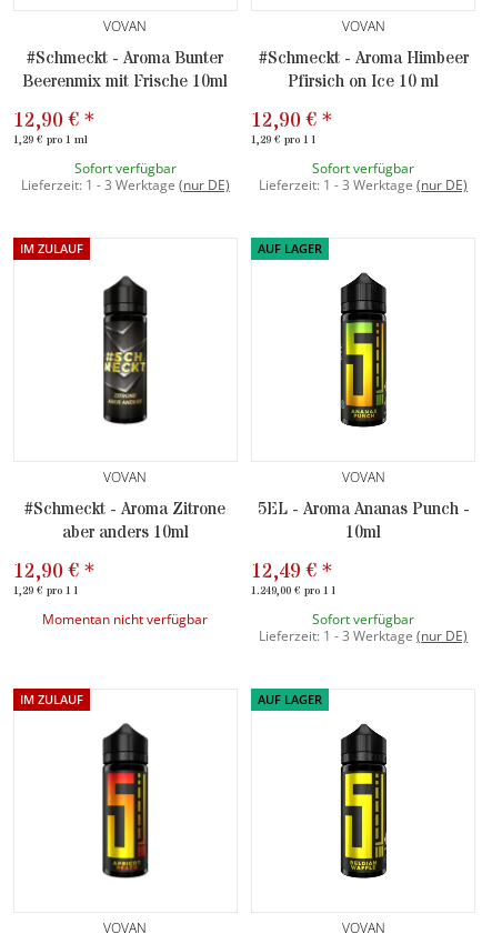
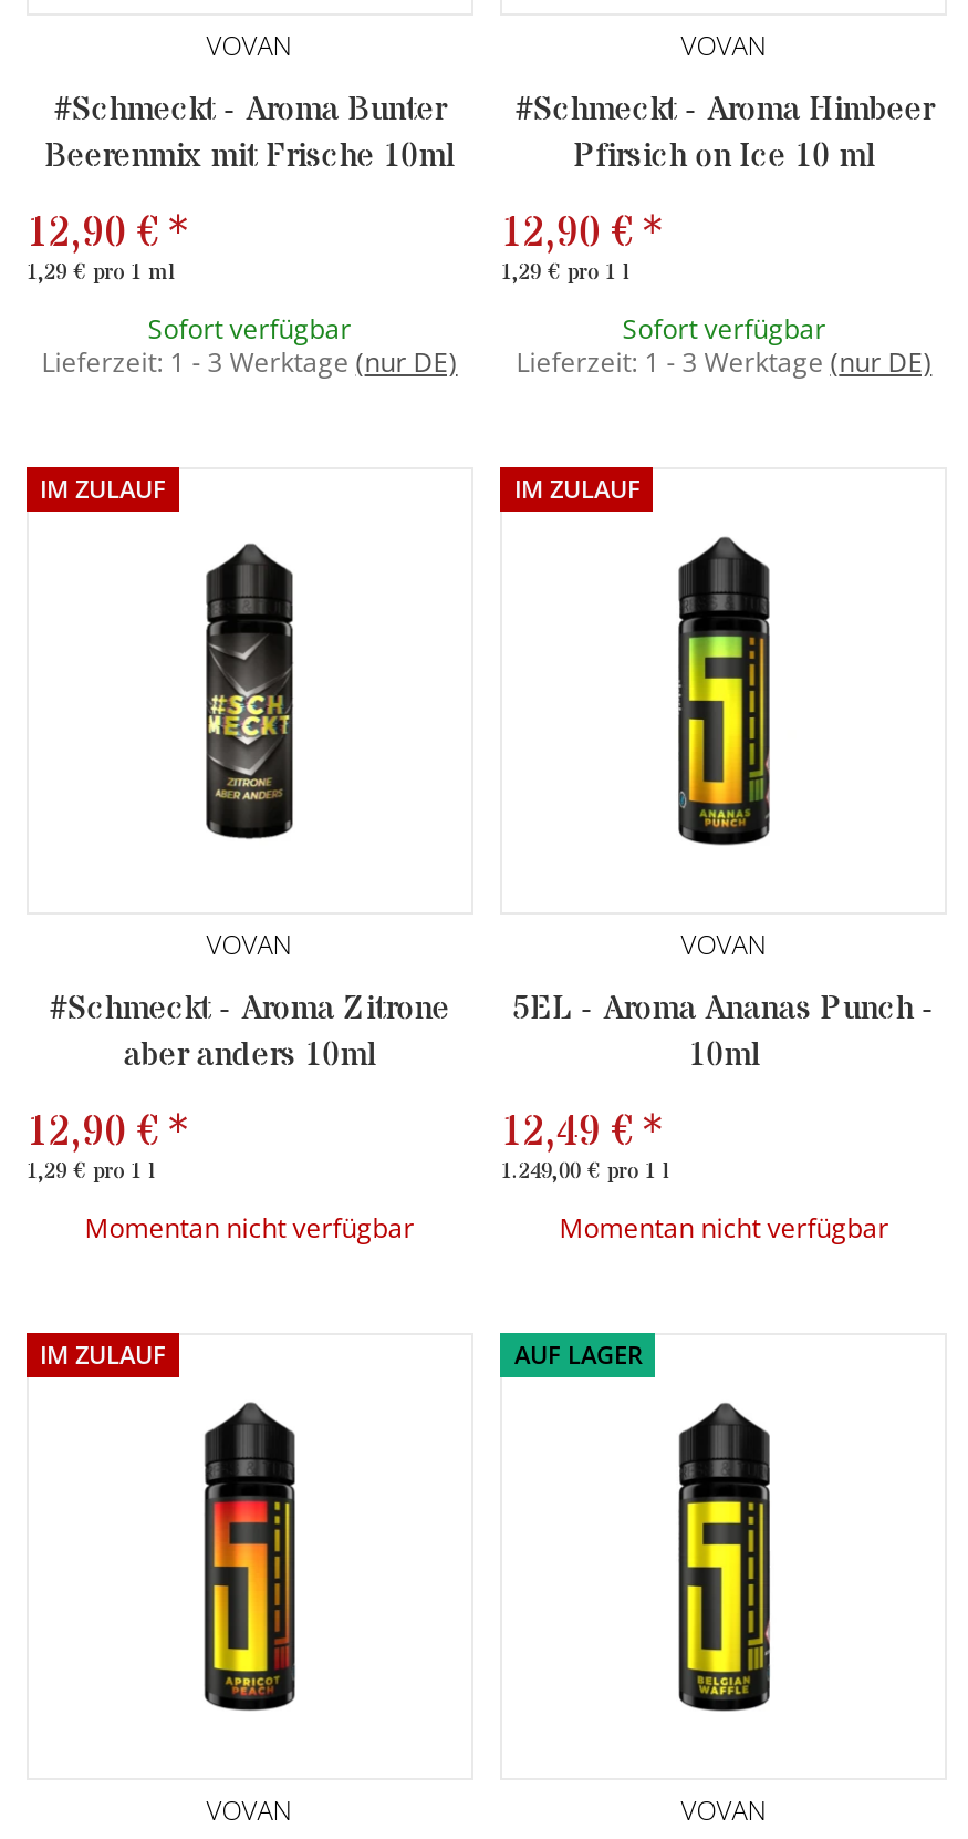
[258,240,323,257] AUF LAGER -> [514,473,640,506] IM ZULAUF
[259,610,468,645] Sofort verfügbar | Lieferzeit: 1 - 3 Werktage (nur DE) -> [559,1209,889,1247] Momentan nicht verfügbar

